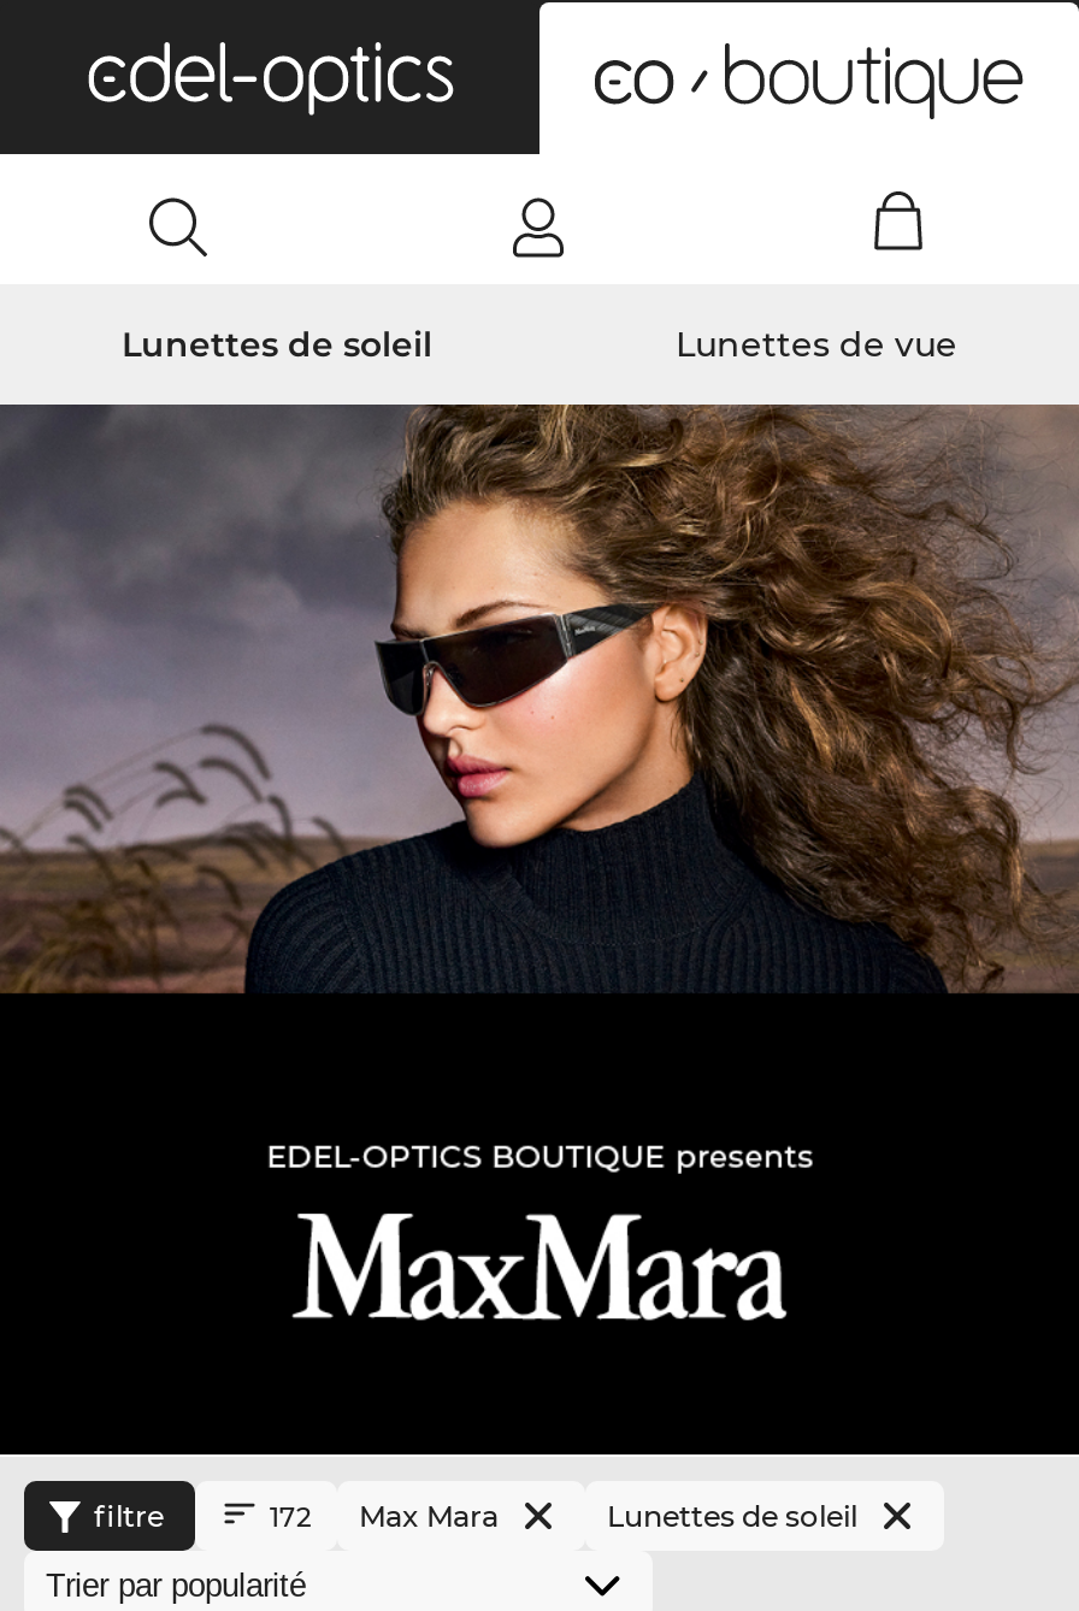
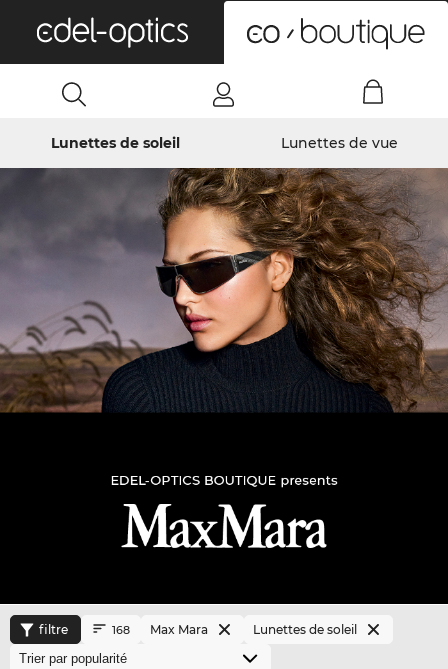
[270,1498,499,1534] 172 Max Mara -> [112,622,208,637] 168 Max Mara

